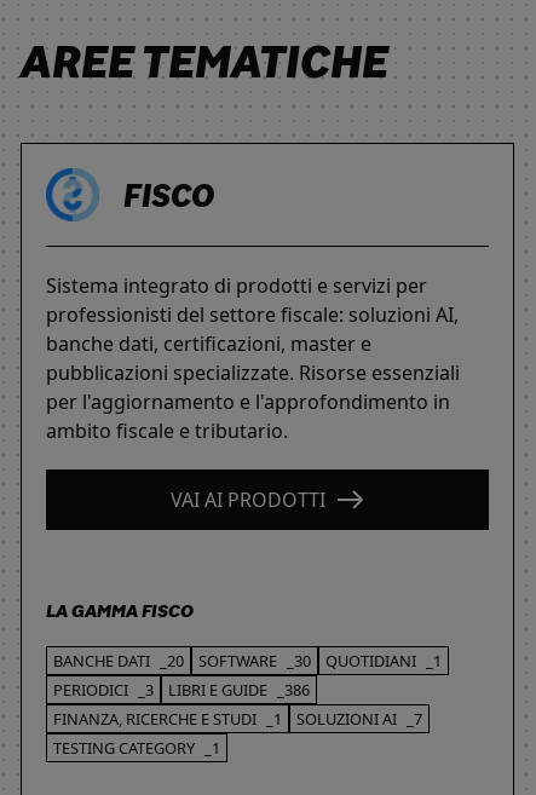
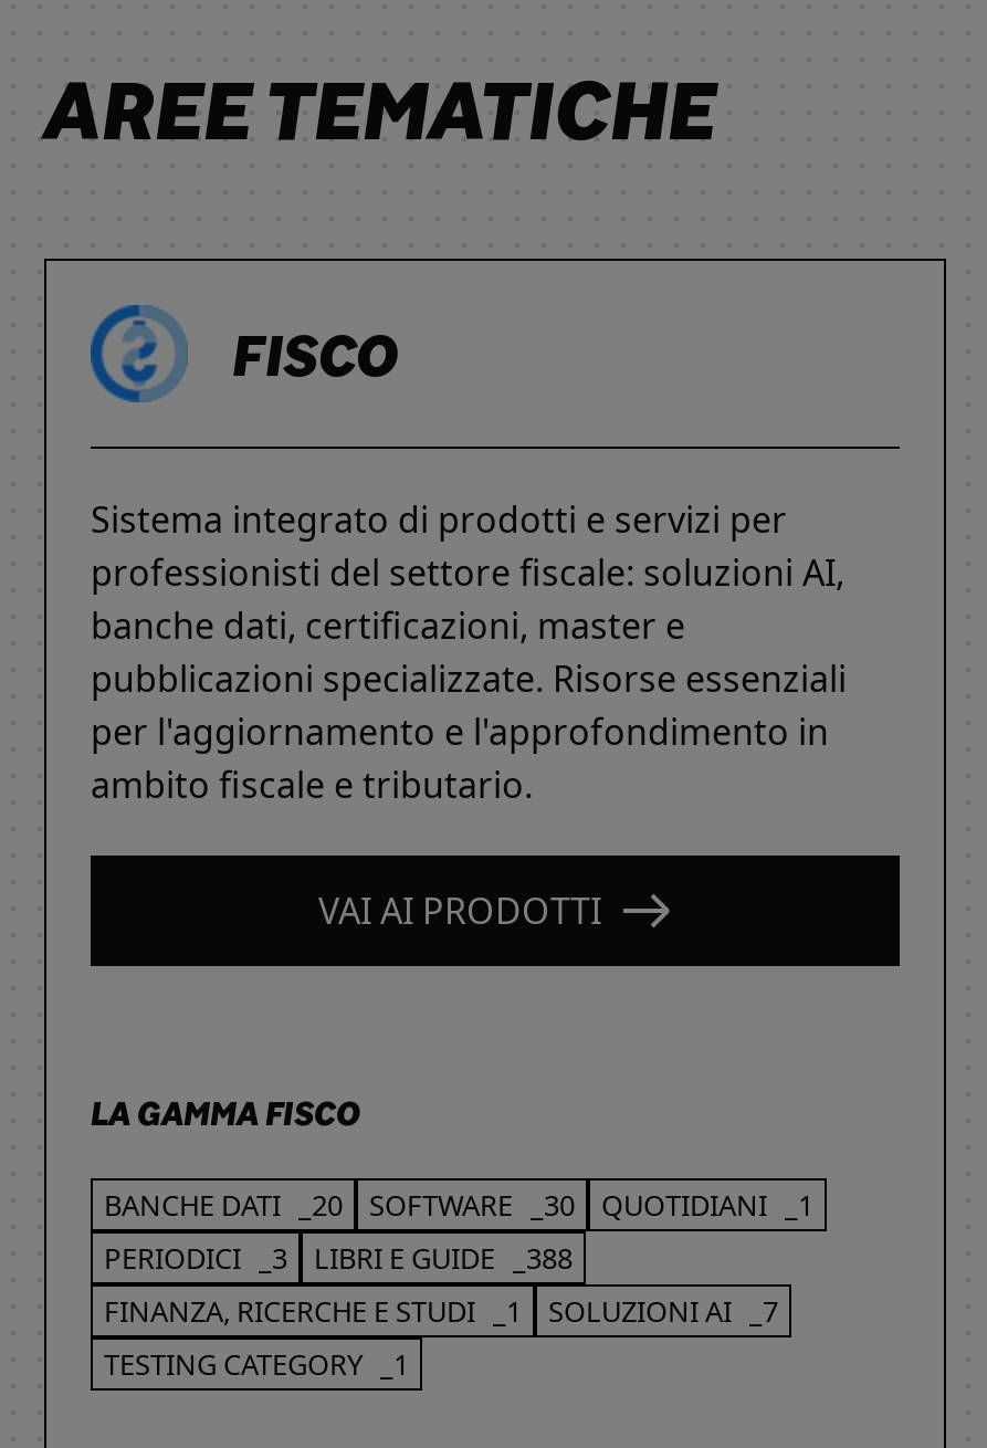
[53,678,310,700] PERIODICI _3 LIBRI E GUIDE _386 -> [104,1237,573,1277] PERIODICI _3 LIBRI E GUIDE _388

